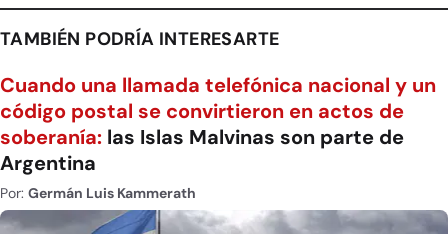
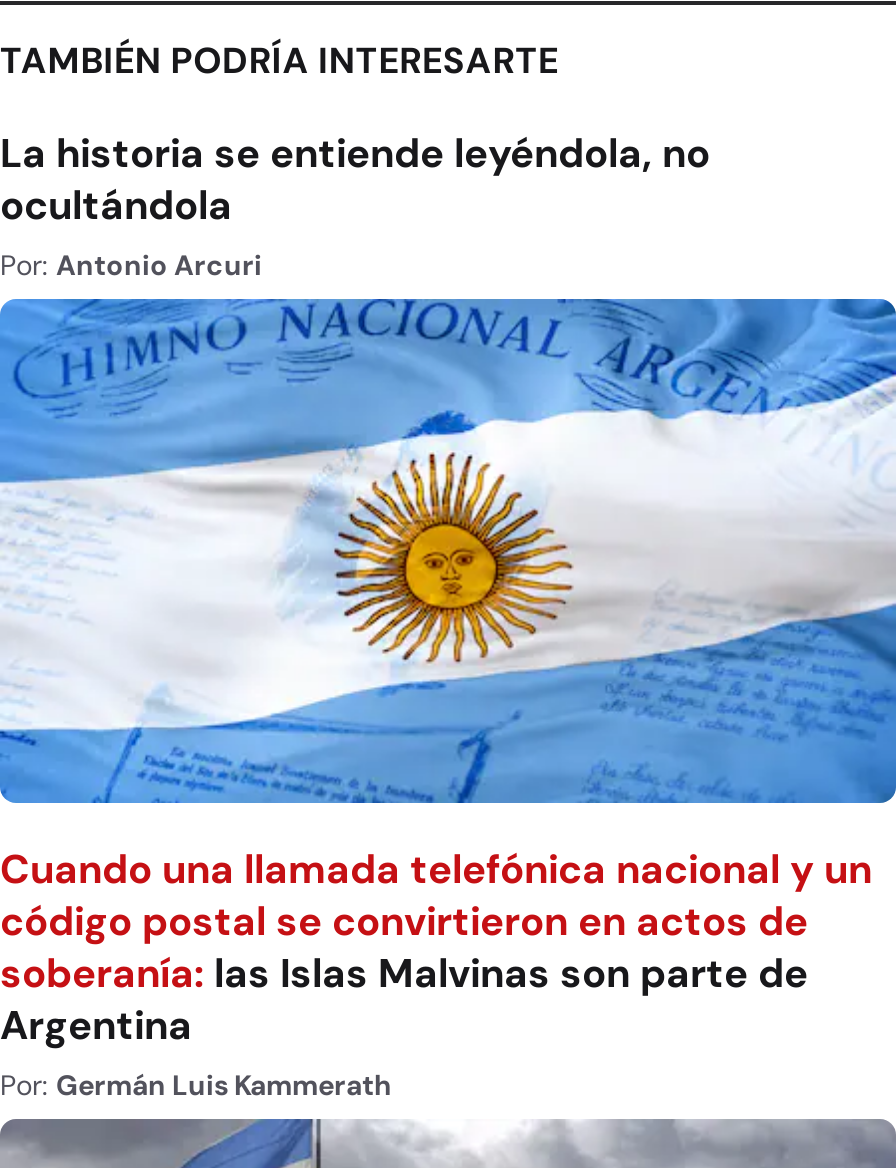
none -> [0,128,710,284] La historia se entiende leyéndola, no | ocultándola | Por: Antonio Arcuri
none -> [6,297,890,805] [image]

